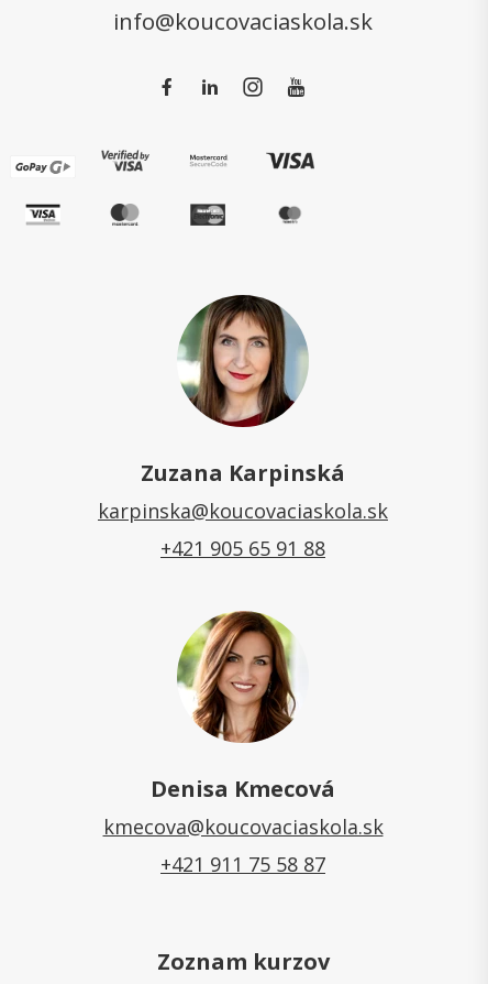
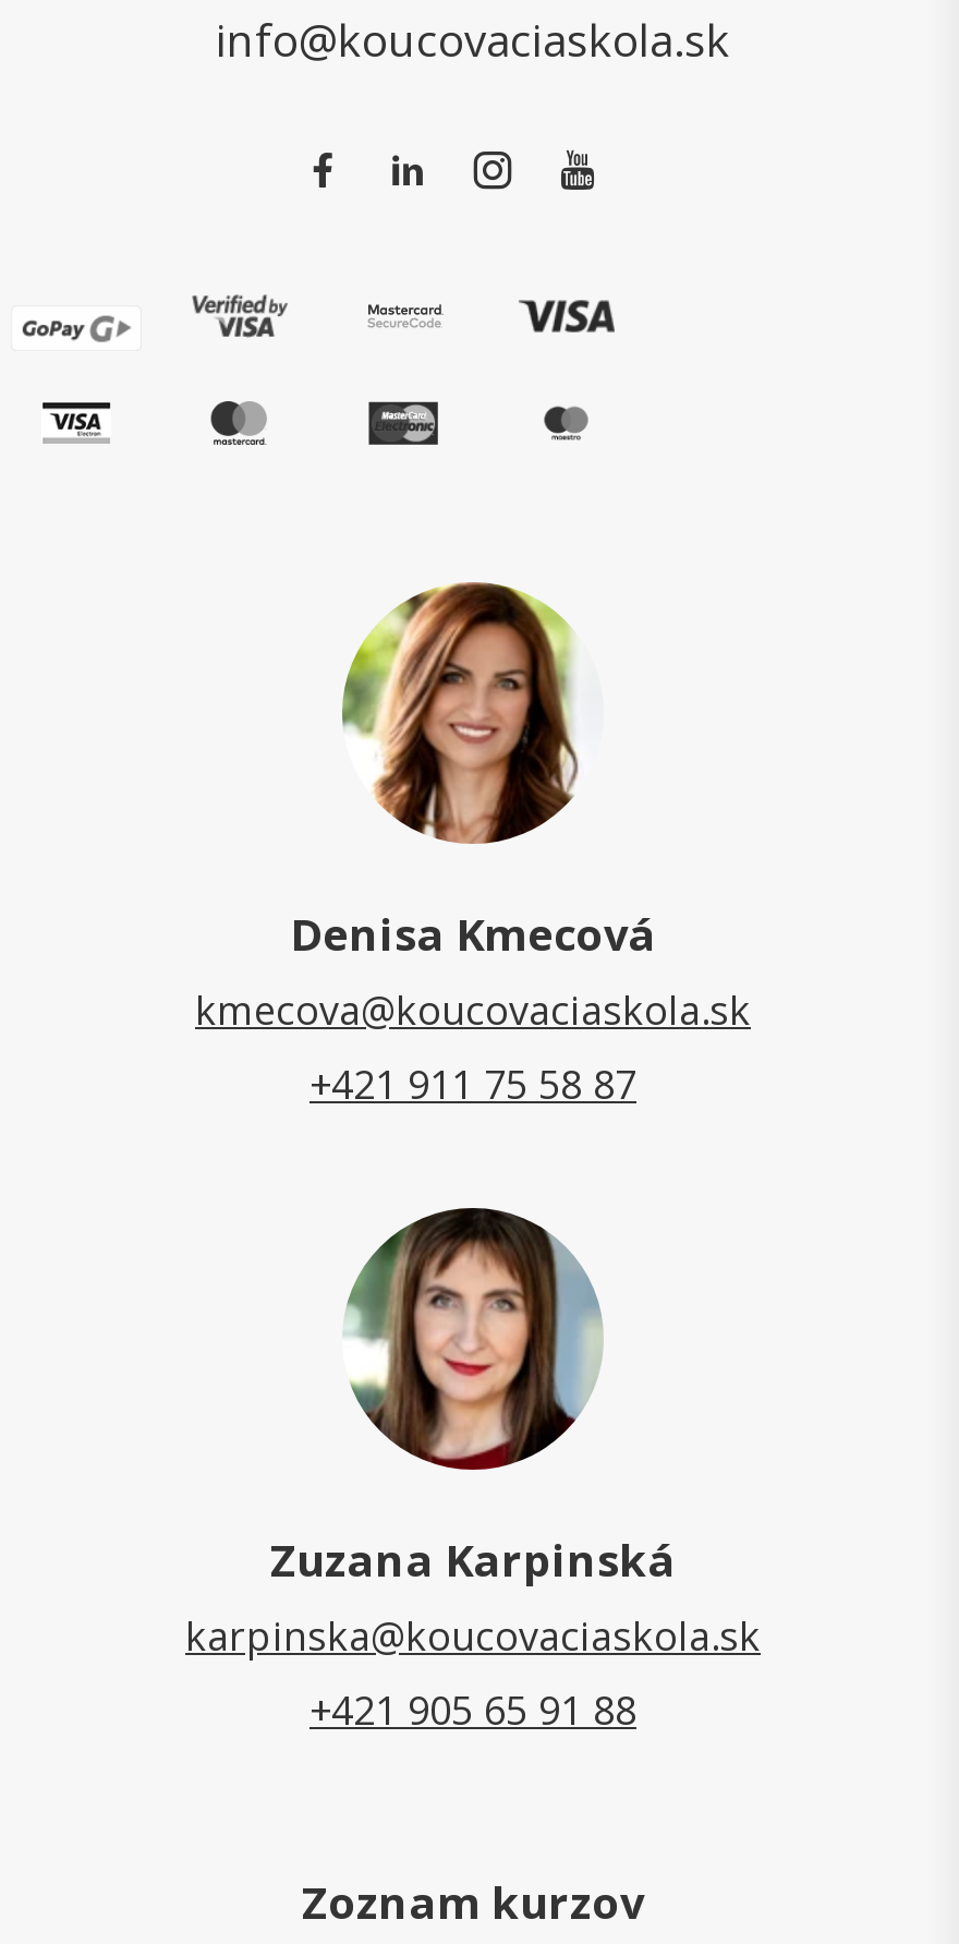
moved [98,293,388,562] -> [185,1204,761,1736]: [image] | Zuzana Karpinská | karpinska@koucovaciaskola.sk | +421 905 65 91 88
moved [103,610,383,878] -> [195,580,751,1111]: [image] | Denisa Kmecová | kmecova@koucovaciaskola.sk | +421 911 75 58 87

